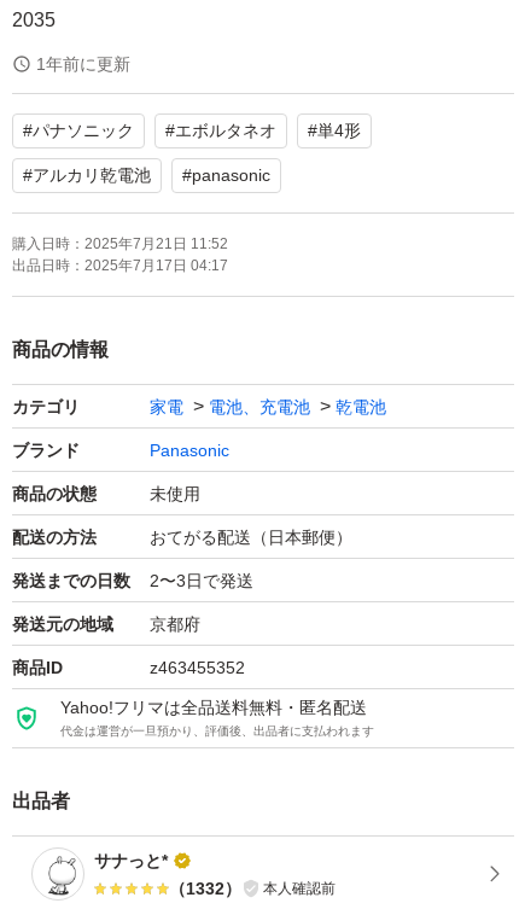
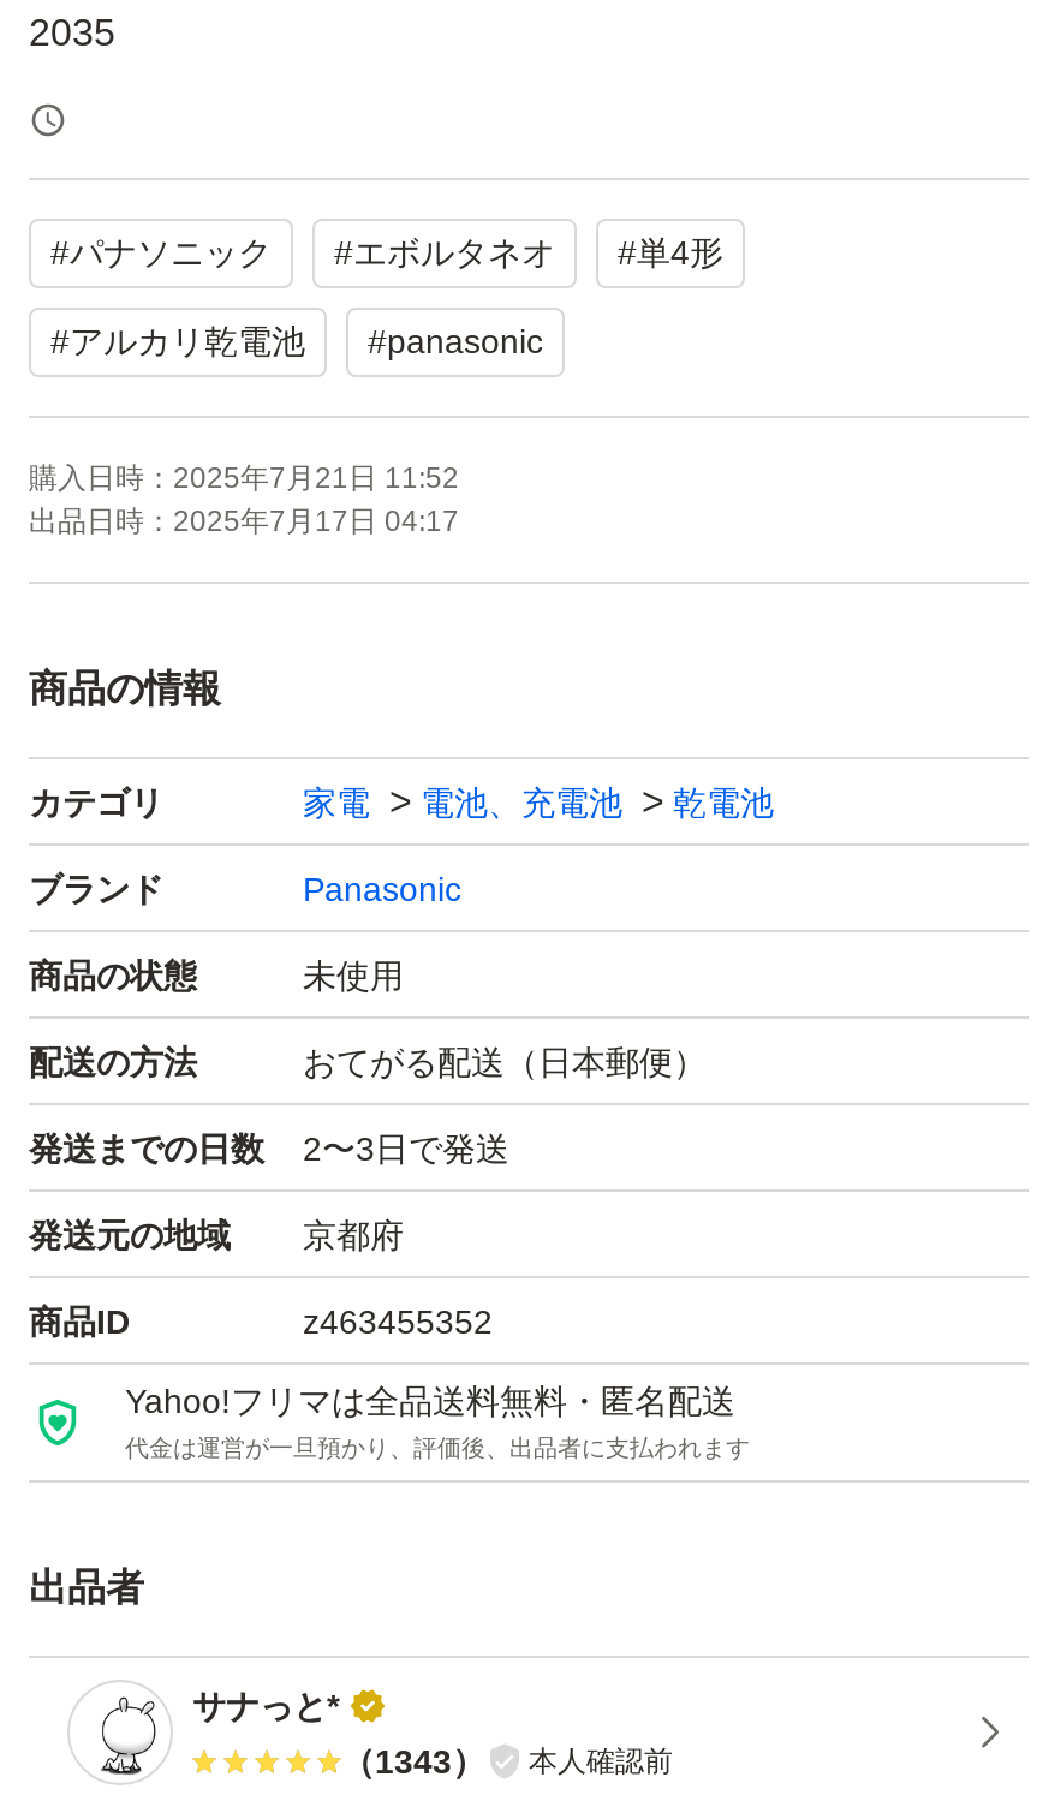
[36,55,130,74] 1年前に更新 -> none
[169,879,336,898] （1332） 本人確認前 -> [341,1742,673,1780] （1343） 本人確認前

